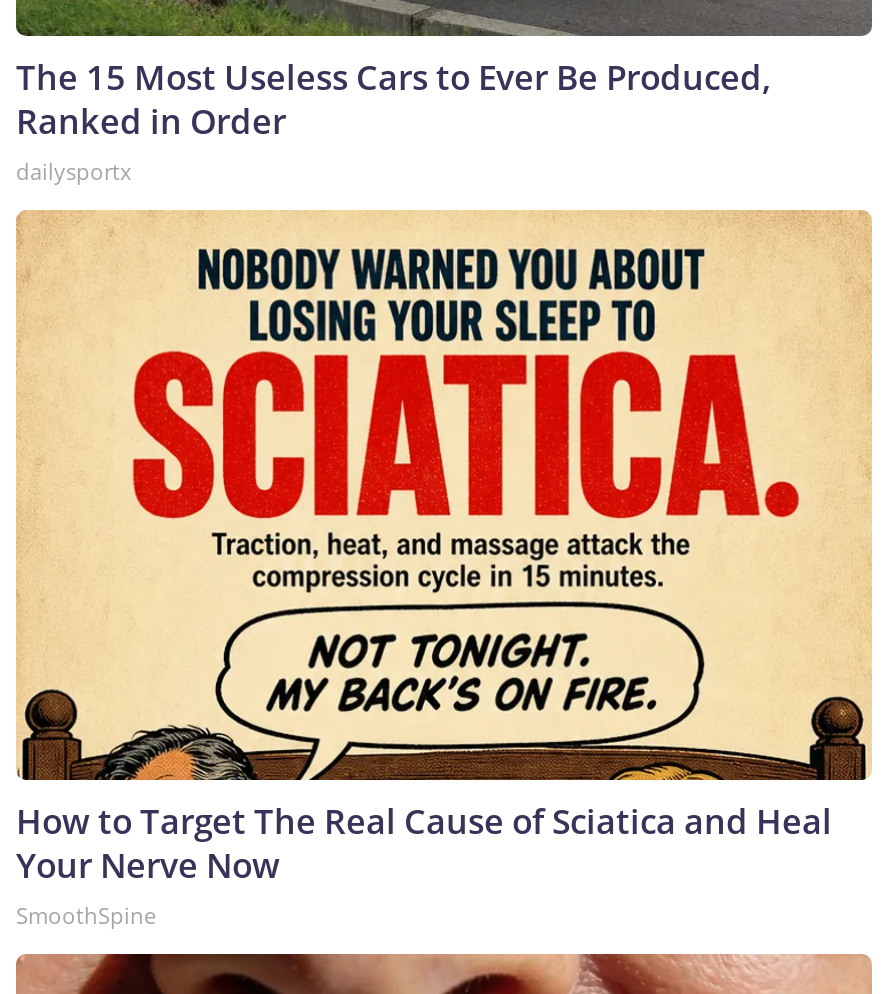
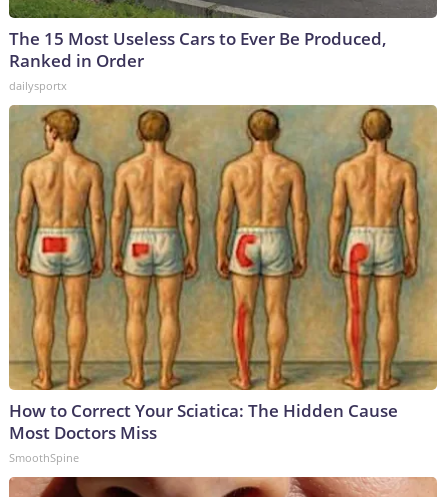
[16,210,872,888] [image] | How to Target The Real Cause of Sciatica and Heal | Your Nerve Now -> [9,105,437,444] [image] | How to Correct Your Sciatica: The Hidden Cause | Most Doctors Miss

